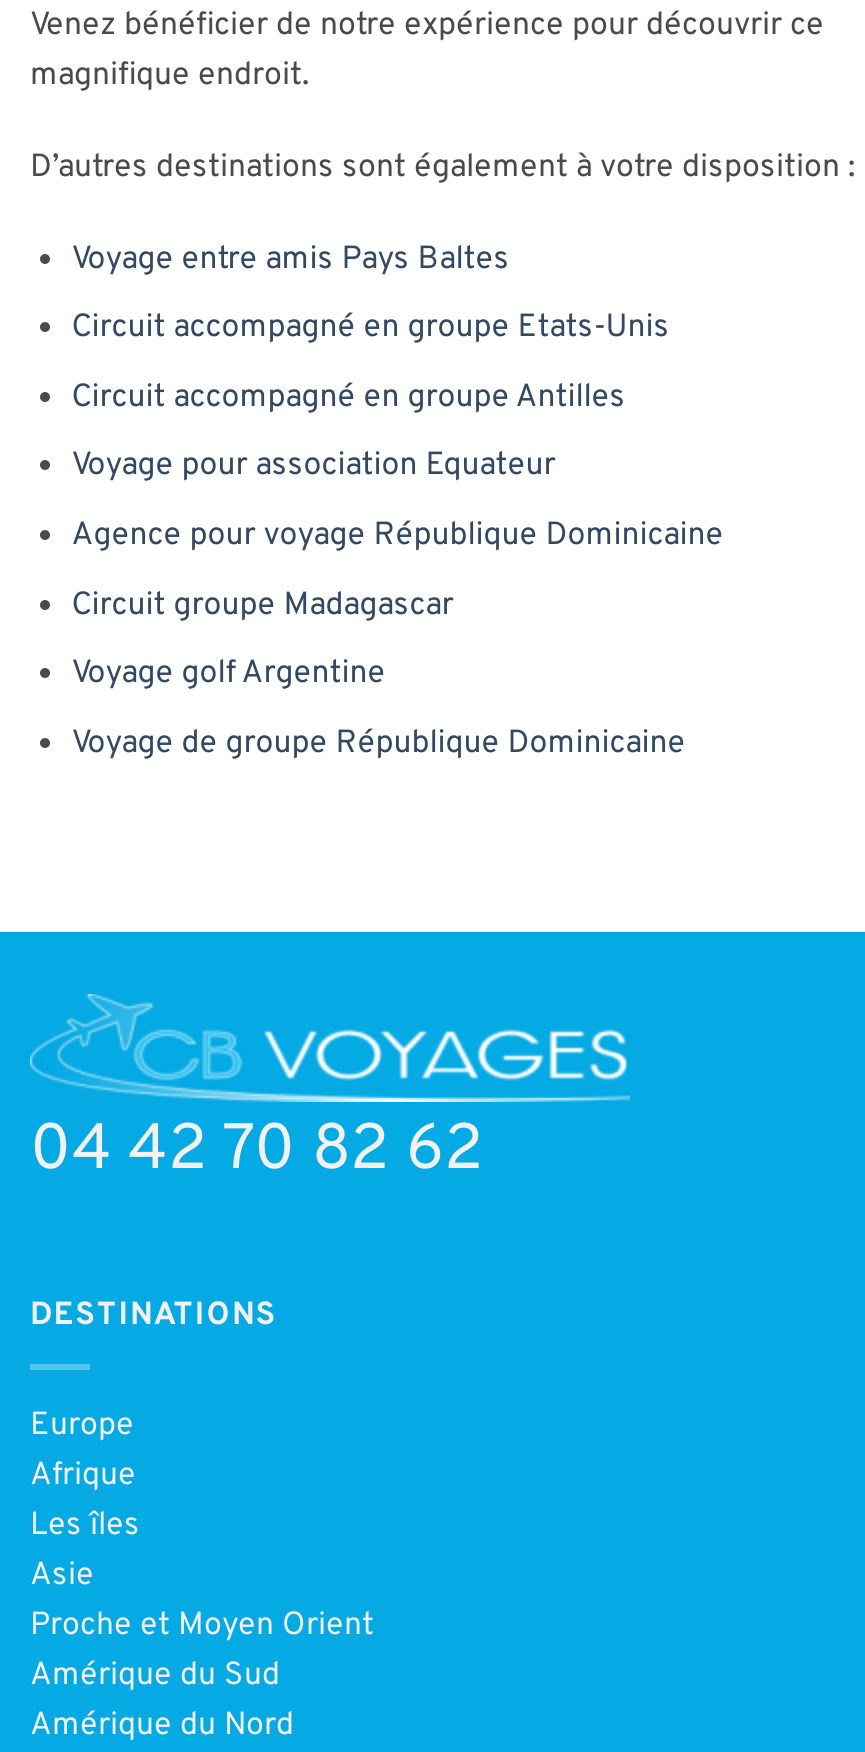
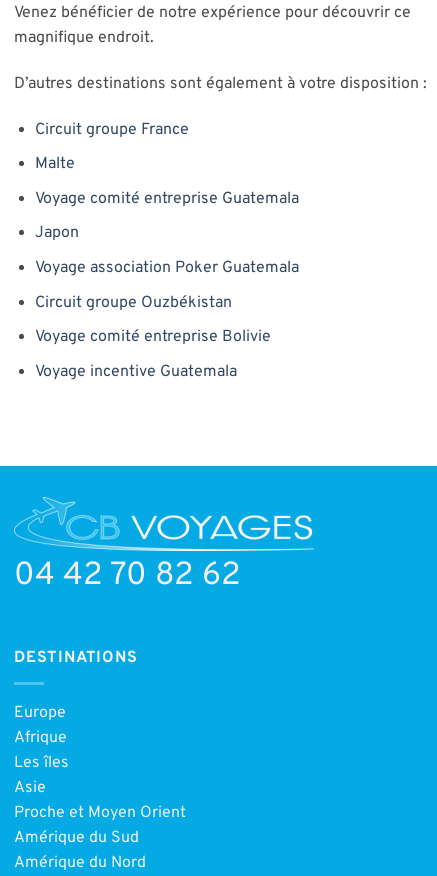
[72,239,510,279] Voyage entre amis Pays Baltes -> [35,120,189,140] Circuit groupe France
[72,308,670,348] Circuit accompagné en groupe Etats-Unis -> [35,154,75,174] Malte
[72,378,626,418] Circuit accompagné en groupe Antilles -> [35,189,299,209] Voyage comité entreprise Guatemala
[72,447,556,487] Voyage pour association Equateur -> [35,223,79,243] Japon
[72,516,724,556] Agence pour voyage République Dominicaine -> [35,258,299,278] Voyage association Poker Guatemala
[72,585,454,625] Circuit groupe Madagascar -> [35,293,232,313] Circuit groupe Ouzbékistan
[72,654,386,694] Voyage golf Argentine -> [35,327,271,347] Voyage comité entreprise Bolivie
[72,724,686,764] Voyage de groupe République Dominicaine -> [35,362,237,382] Voyage incentive Guatemala

